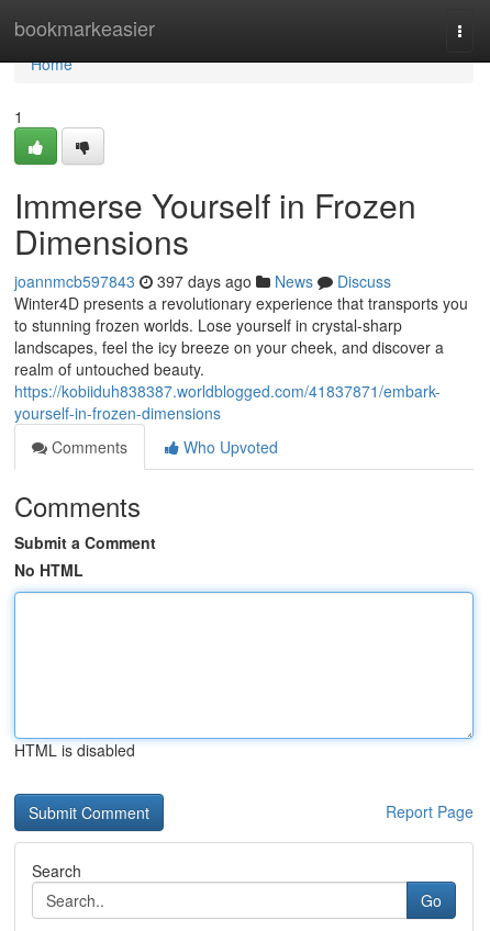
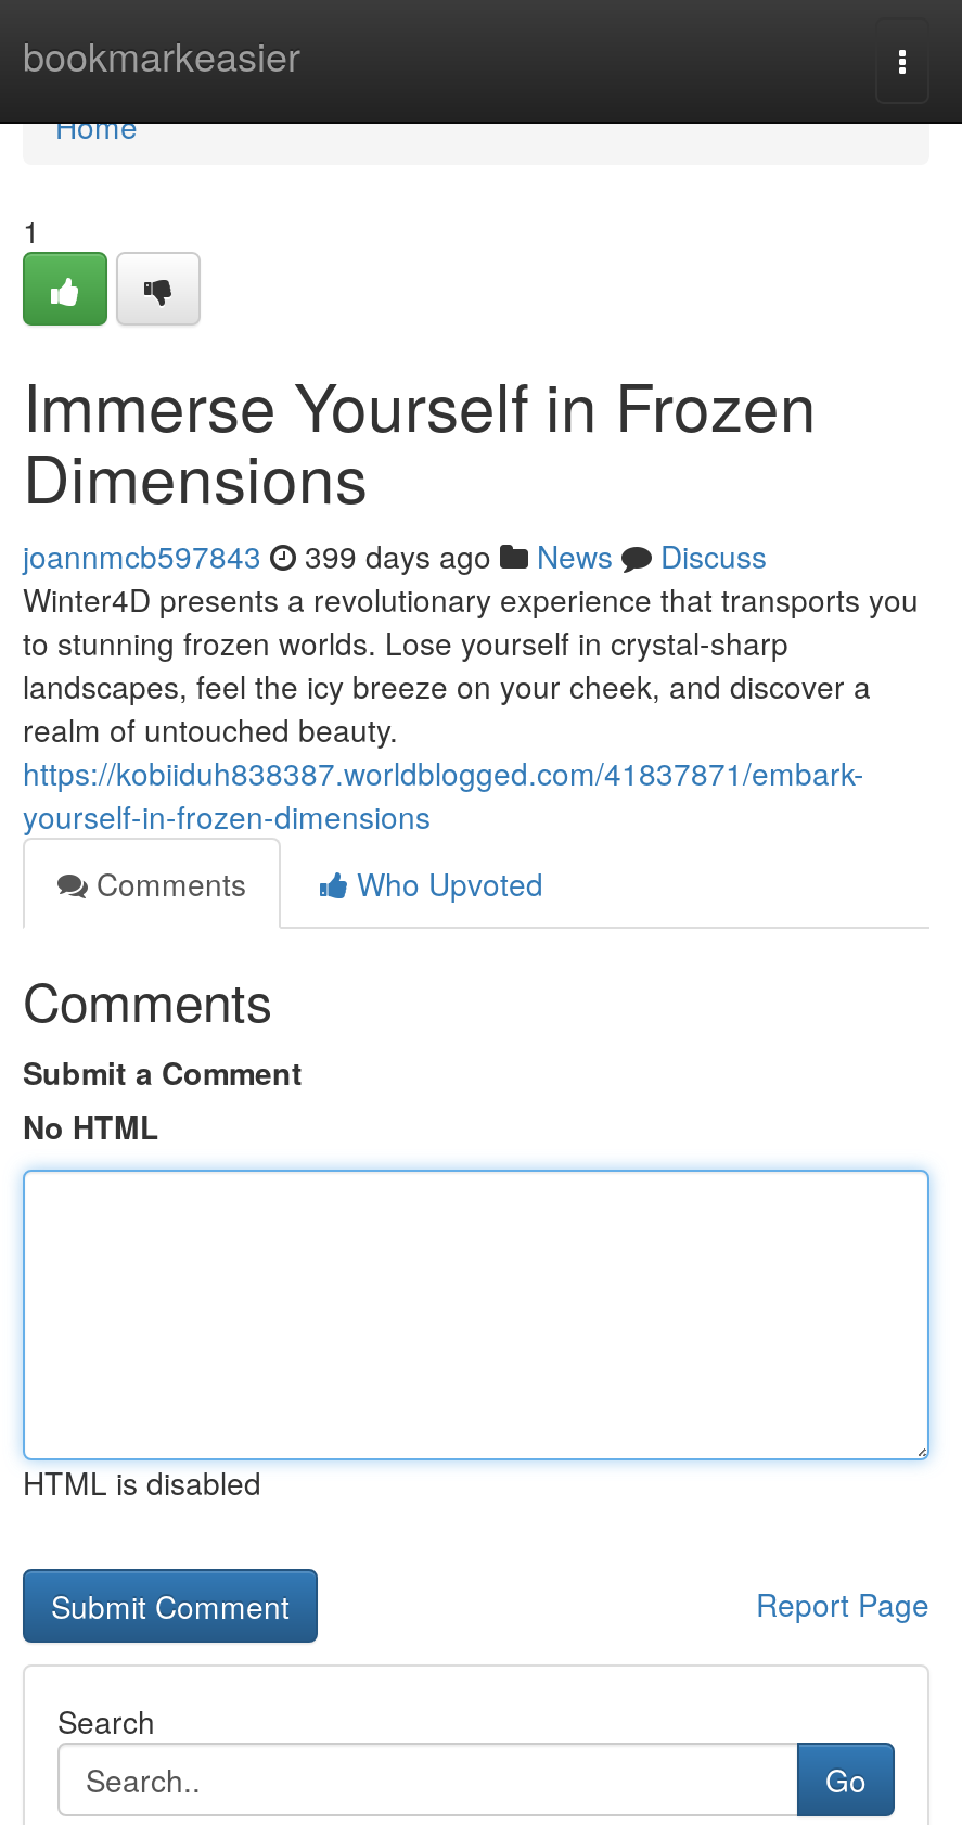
[14,270,391,292] joannmcb597843 397 days ago News Discuss -> [23,534,767,577] joannmcb597843 399 days ago News Discuss

